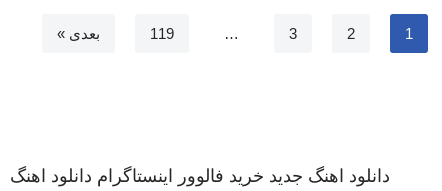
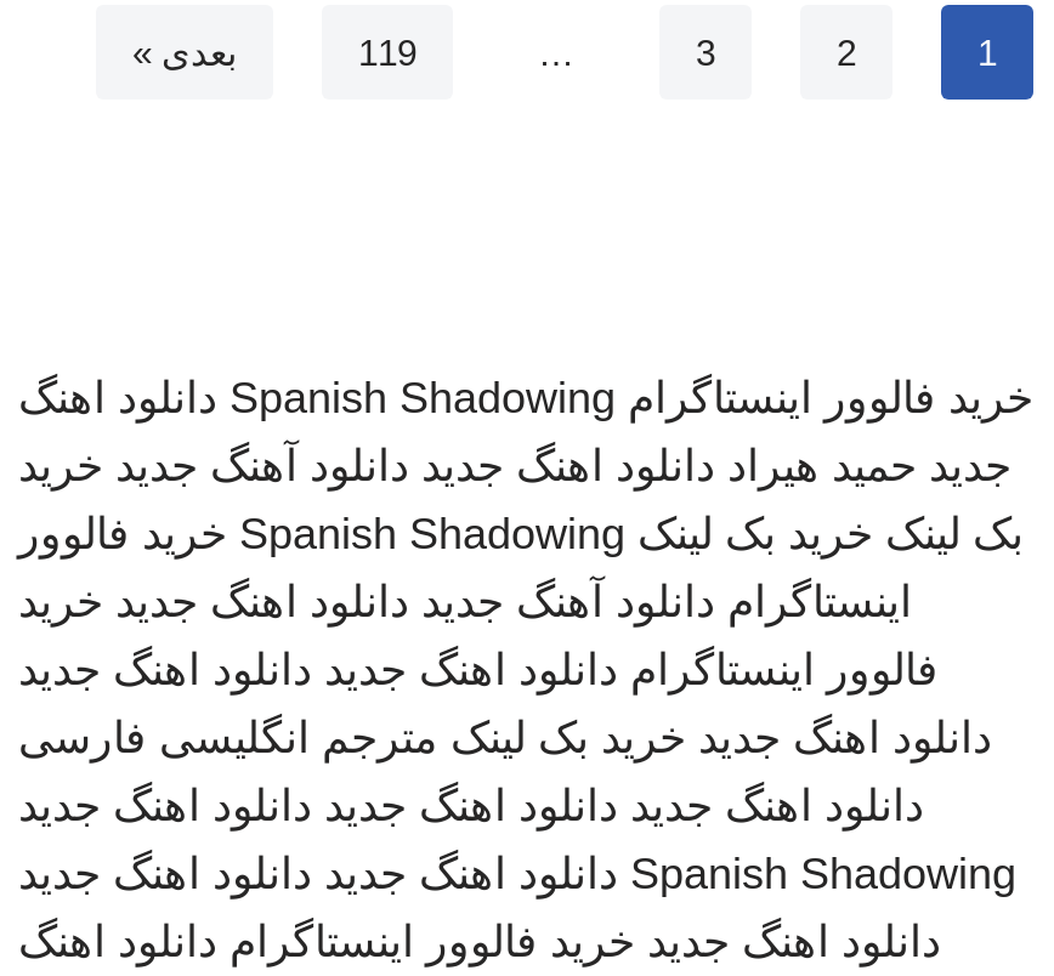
none -> [18,373,1033,897] خرید فالوور اینستاگرام Spanish Shadowing دانلود اهنگ | جدید حمید هیراد دانلود اهنگ جدید دانلود آهنگ جدید خرید | بک لینک خرید بک لینک Spanish Shadowing خرید فالوور | اینستاگرام دانلود آهنگ جدید دانلود اهنگ جدید خرید | فالوور اینستاگرام دانلود اهنگ جدید دانلود اهنگ جدید | دانلود اهنگ جدید خرید بک لینک مترجم انگلیسی فارسی | دانلود اهنگ جدید دانلود اهنگ جدید دانلود اهنگ جدید | Spanish Shadowing دانلود اهنگ جدید دانلود اهنگ جدید

